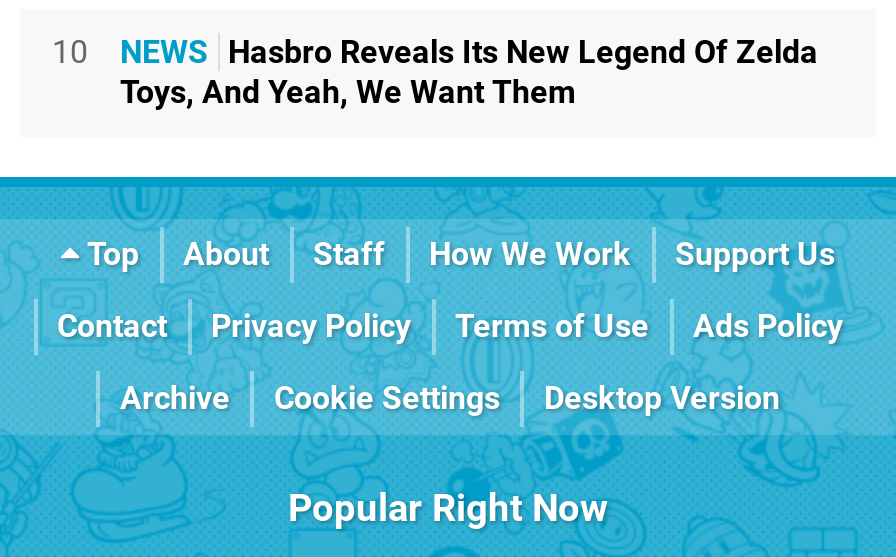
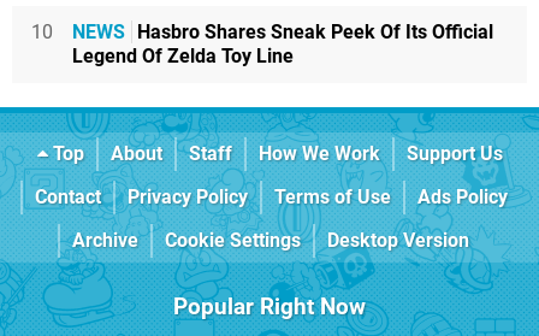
[120,33,818,111] NEWS Hasbro Reveals Its New Legend Of Zelda | Toys, And Yeah, We Want Them -> [72,21,493,68] NEWS Hasbro Shares Sneak Peek Of Its Official | Legend Of Zelda Toy Line

